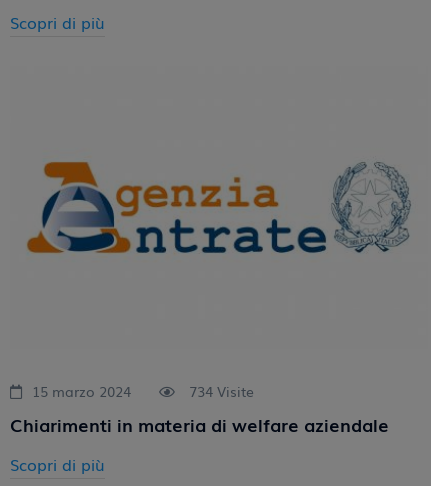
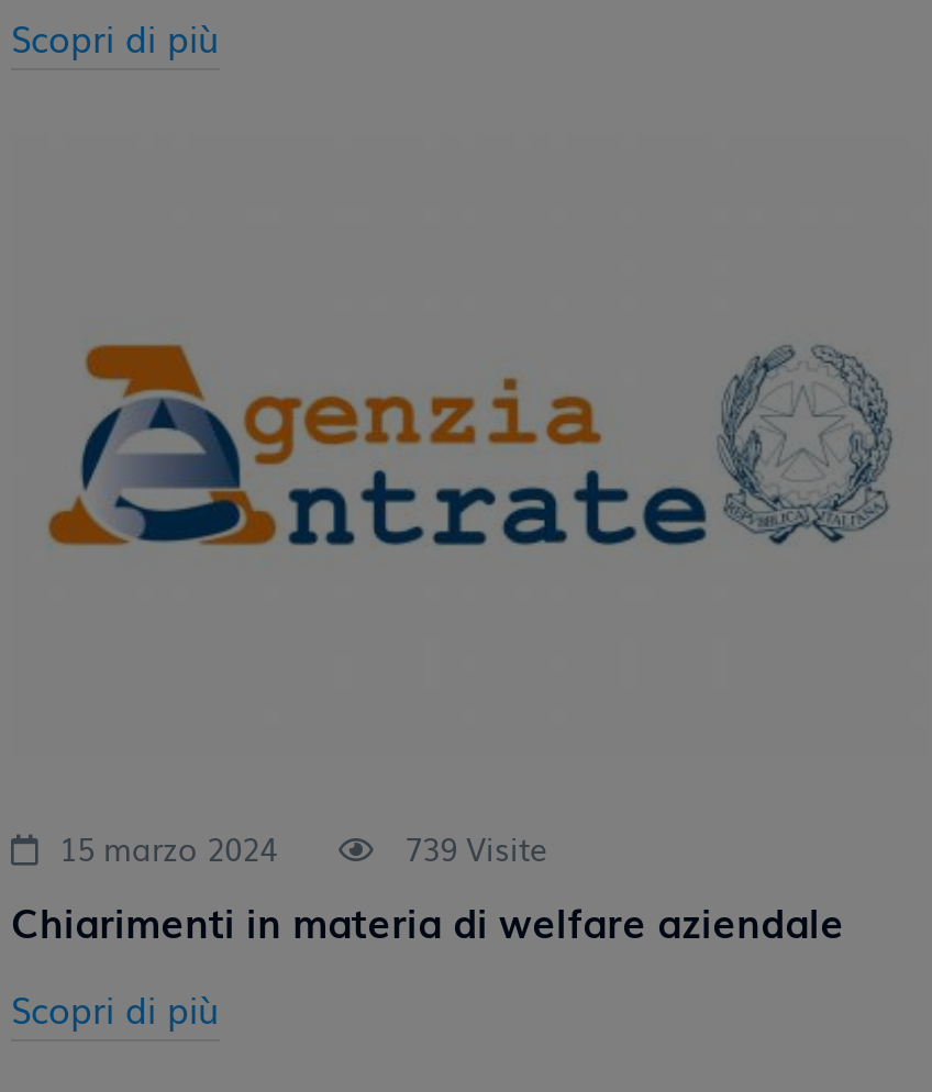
[185,381,254,401] 734 Visite -> [396,825,547,869] 739 Visite

